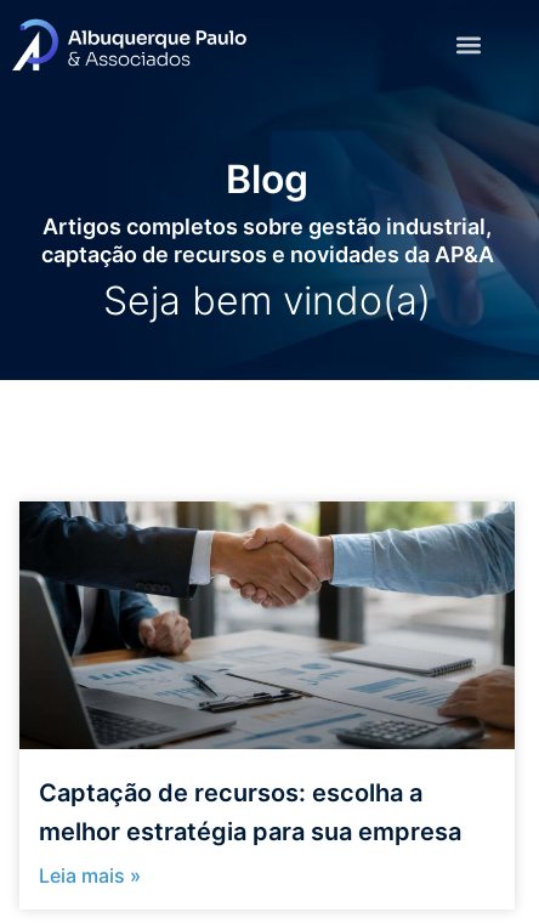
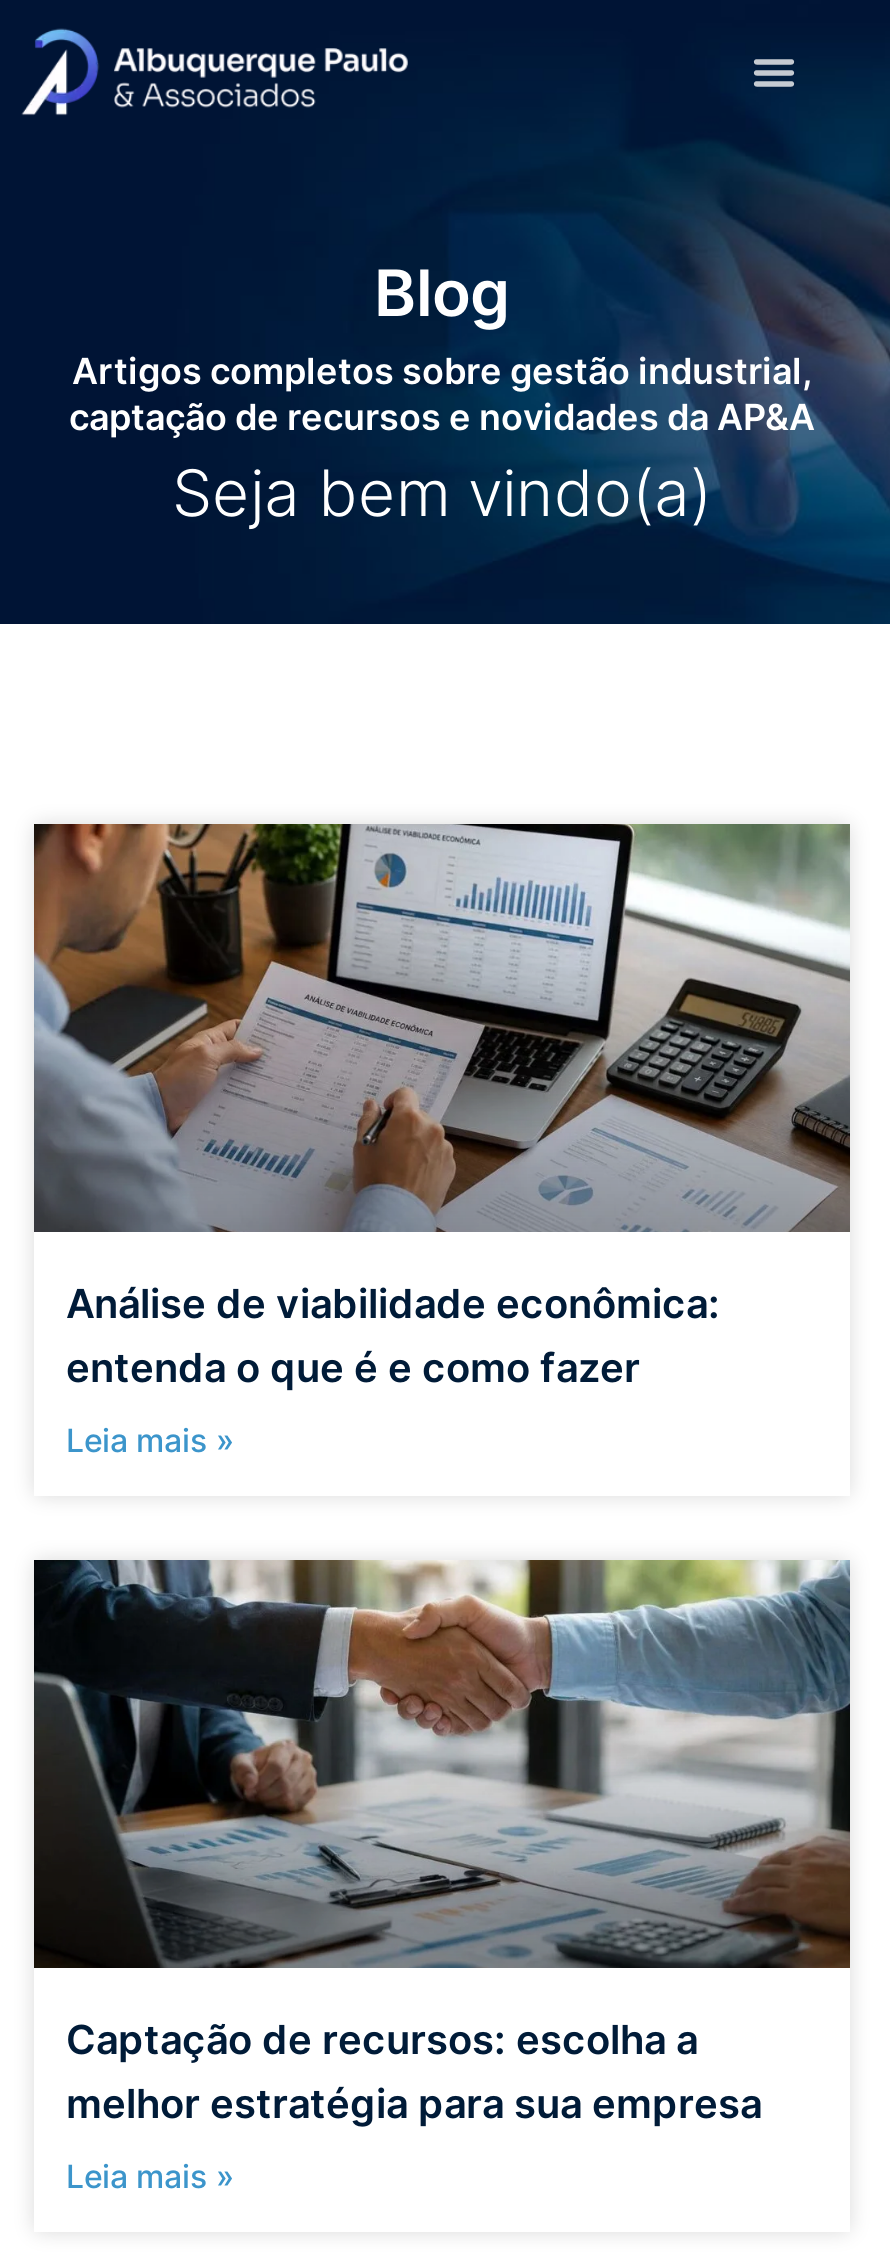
none -> [32,822,850,1460] [image] | Análise de viabilidade econômica: | entenda o que é e como fazer | Leia mais »

